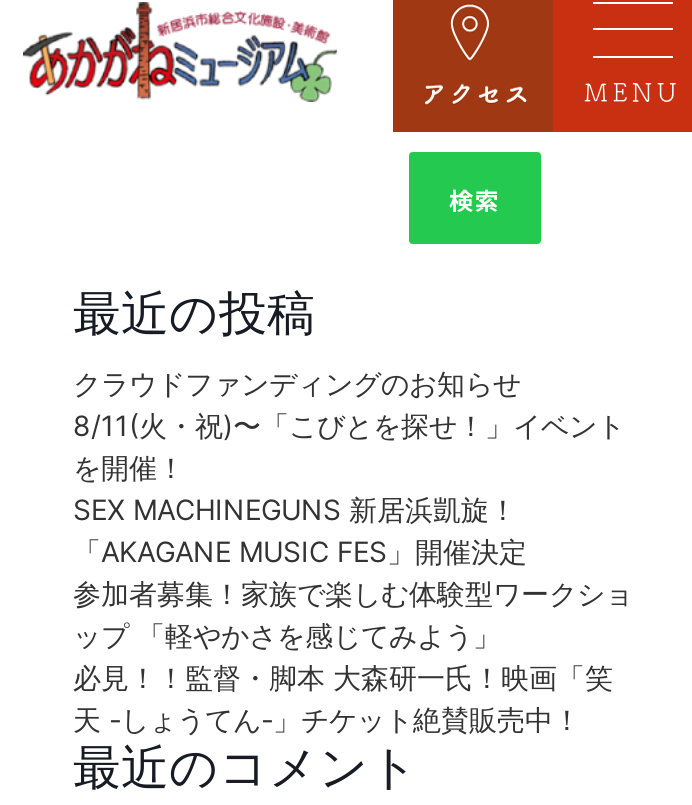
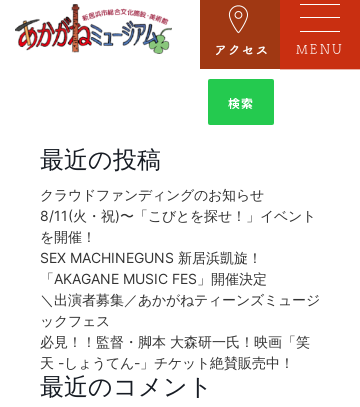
[73,576,633,652] 参加者募集！家族で楽しむ体験型ワークショ | ップ 「軽やかさを感じてみよう」 -> [40,291,320,329] ＼出演者募集／あかがねティーンズミュージ | ックフェス

